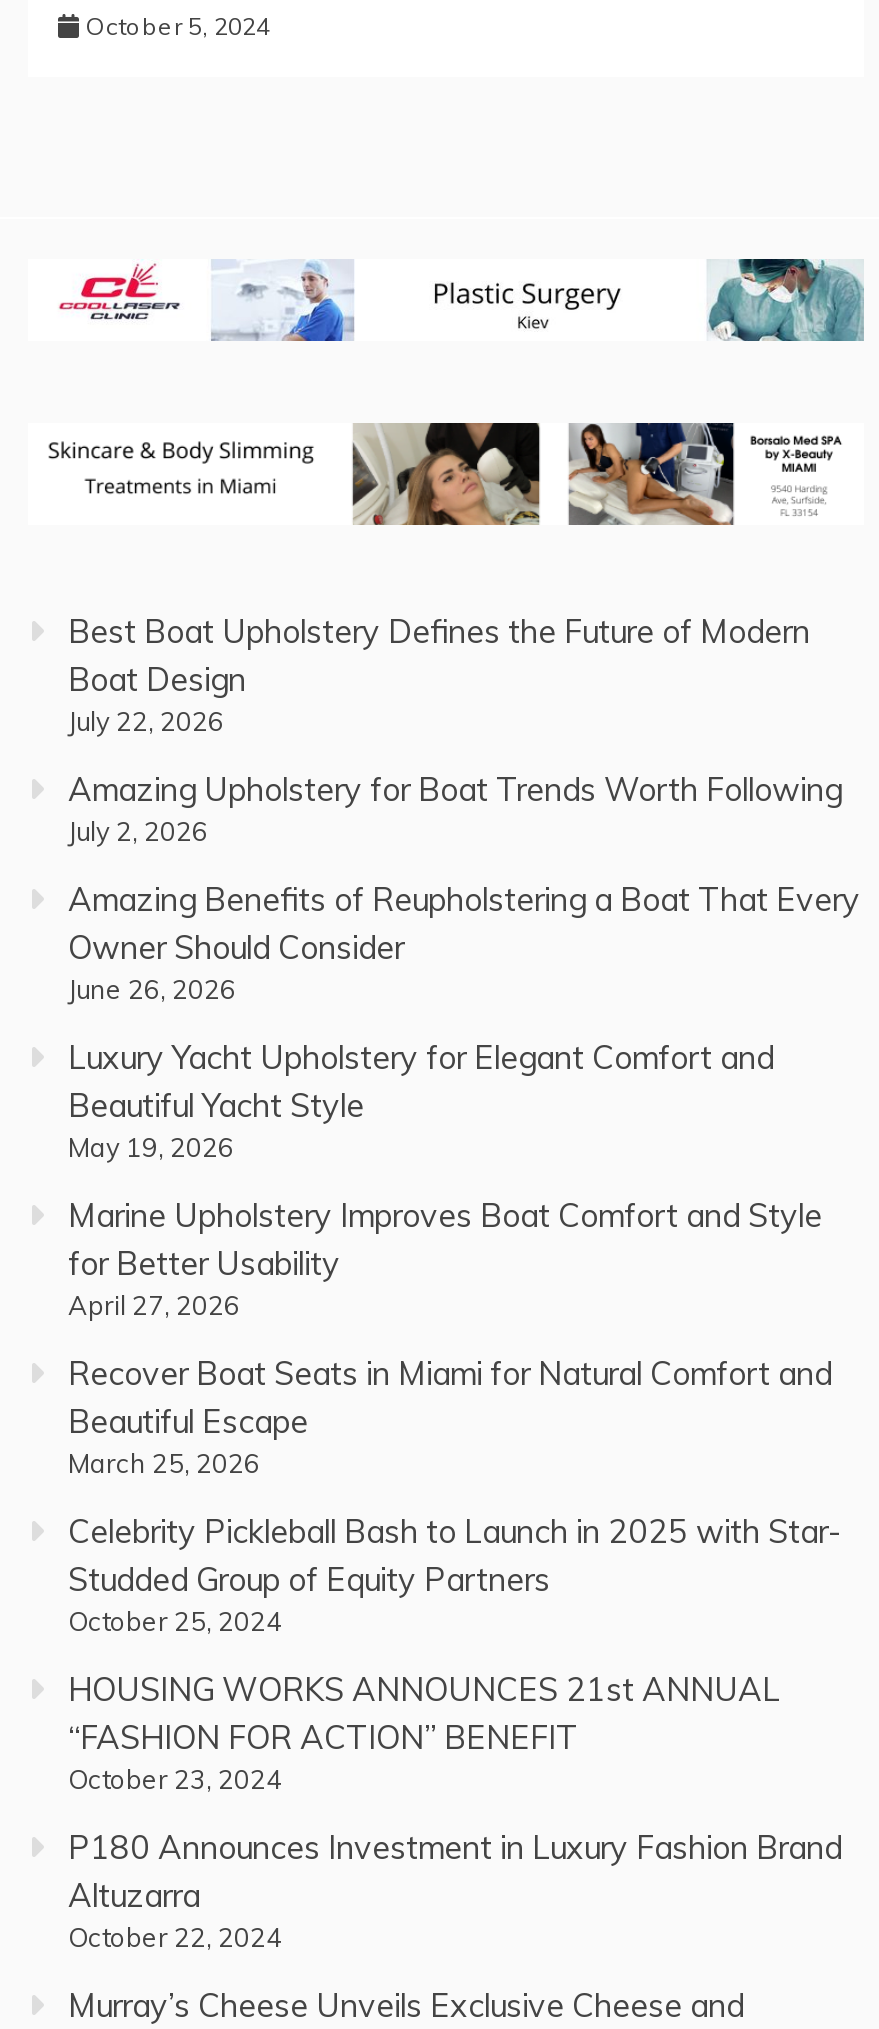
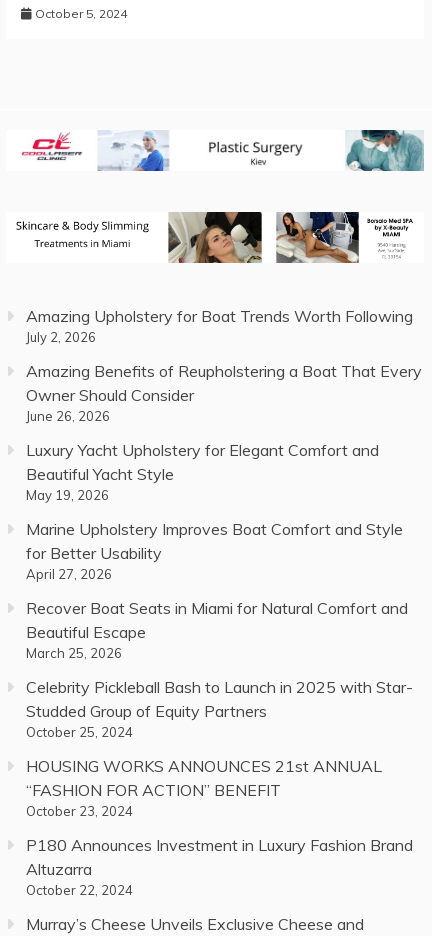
[68,610,810,736] Best Boat Upholstery Defines the Future of Modern | Boat Design | July 22, 2026 -> none

